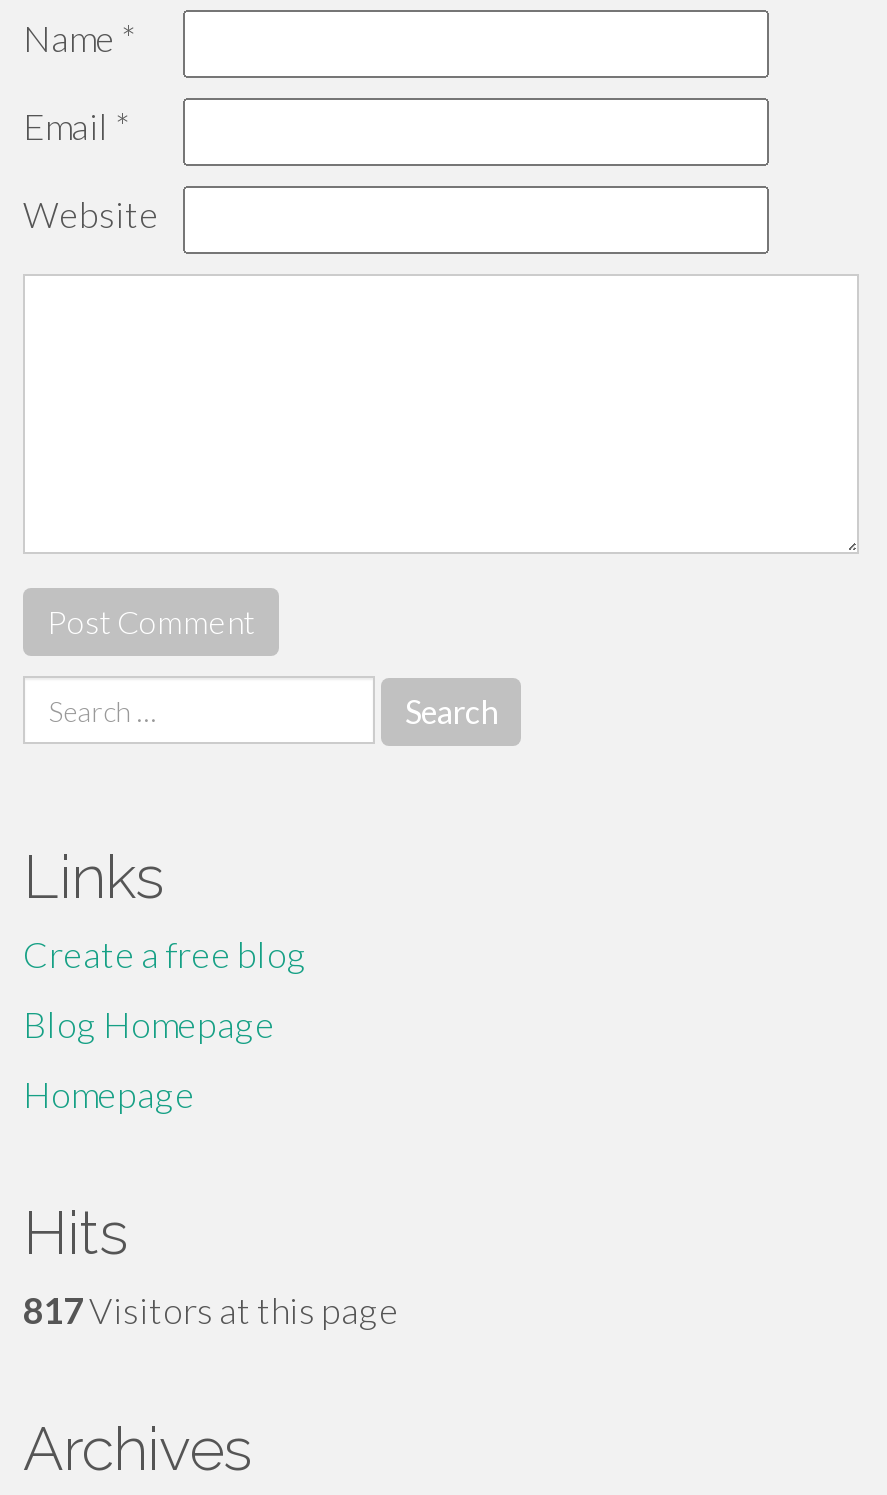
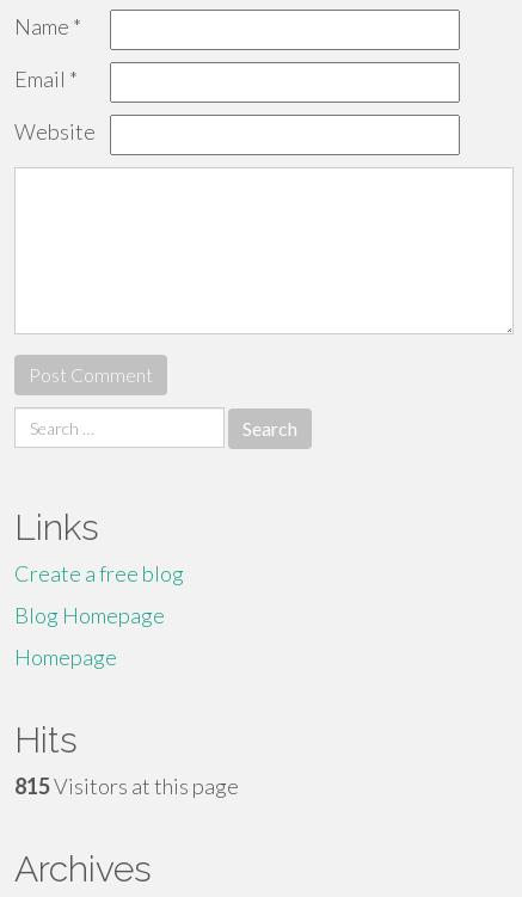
[23,1288,399,1332] 817Visitors at this page -> [14,773,239,799] 815Visitors at this page

